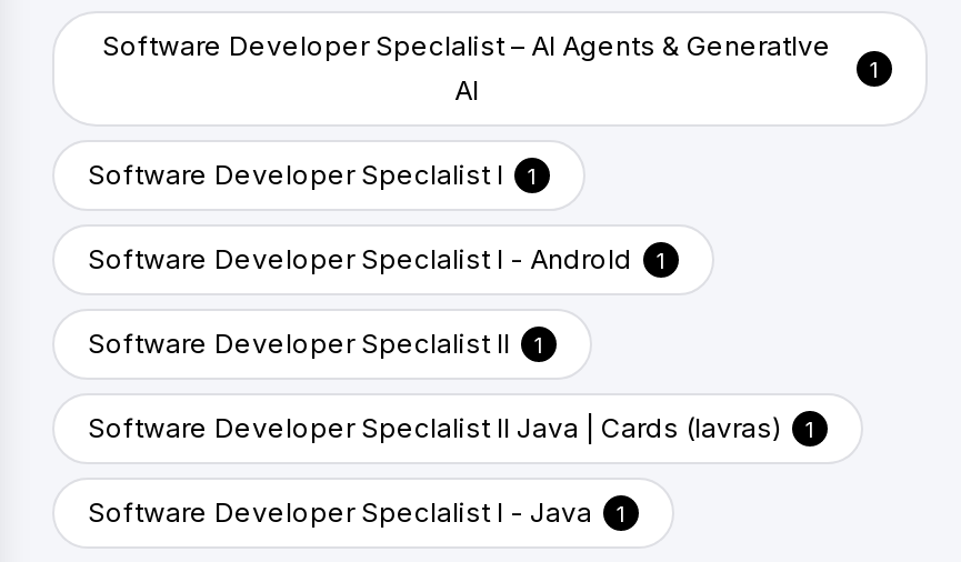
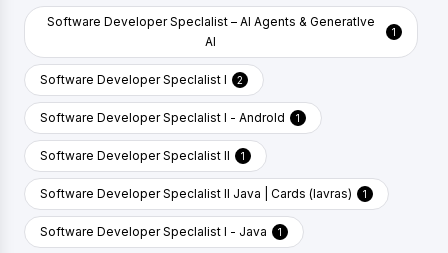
[88,158,537,191] Software Developer SpecIalist I 1 -> [40,72,243,87] Software Developer SpecIalist I 2

